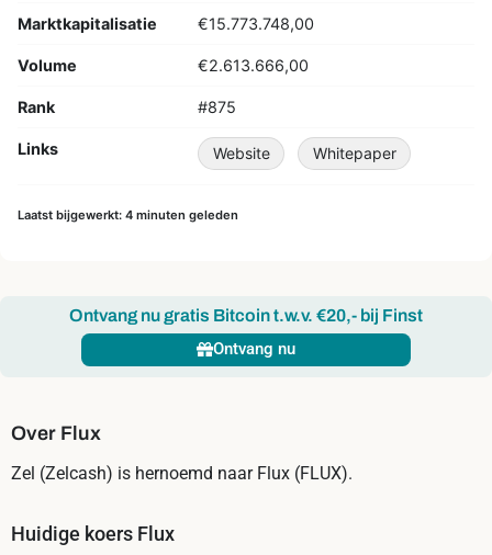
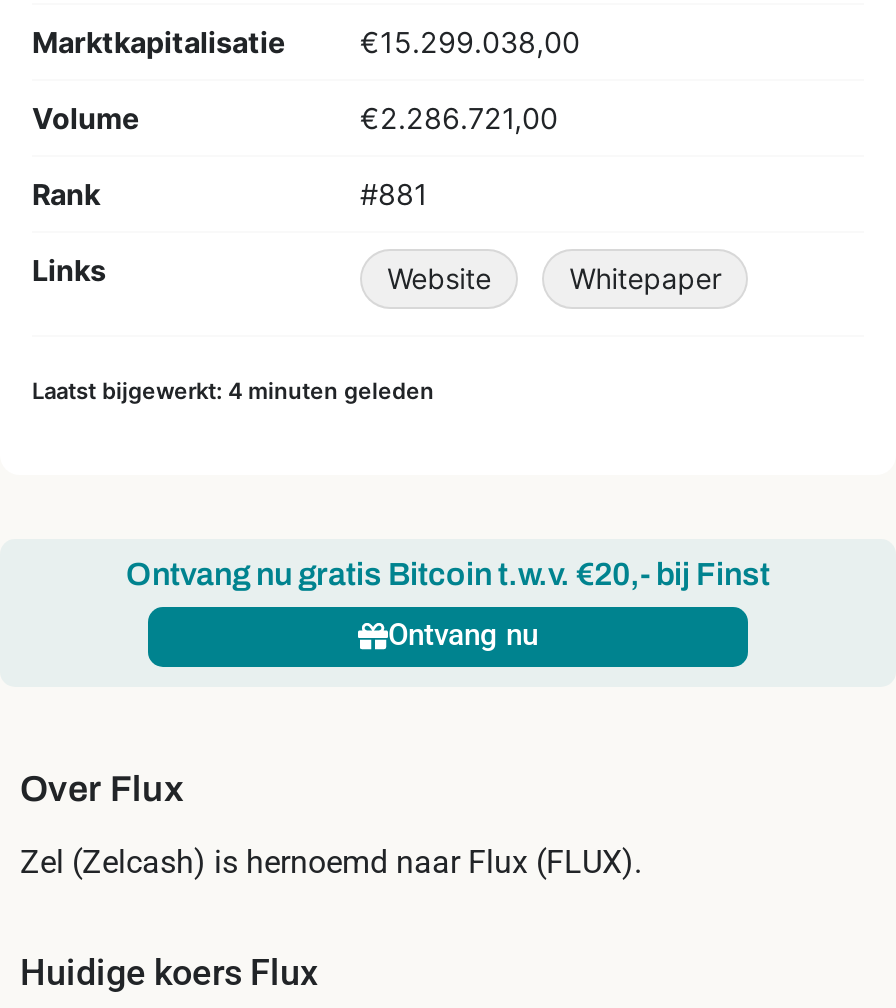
[198,14,314,32] €15.773.748,00 -> [360,24,580,58] €15.299.038,00
[198,55,309,74] €2.613.666,00 -> [360,100,558,134] €2.286.721,00
[198,97,236,116] #875 -> [360,176,428,210] #881

